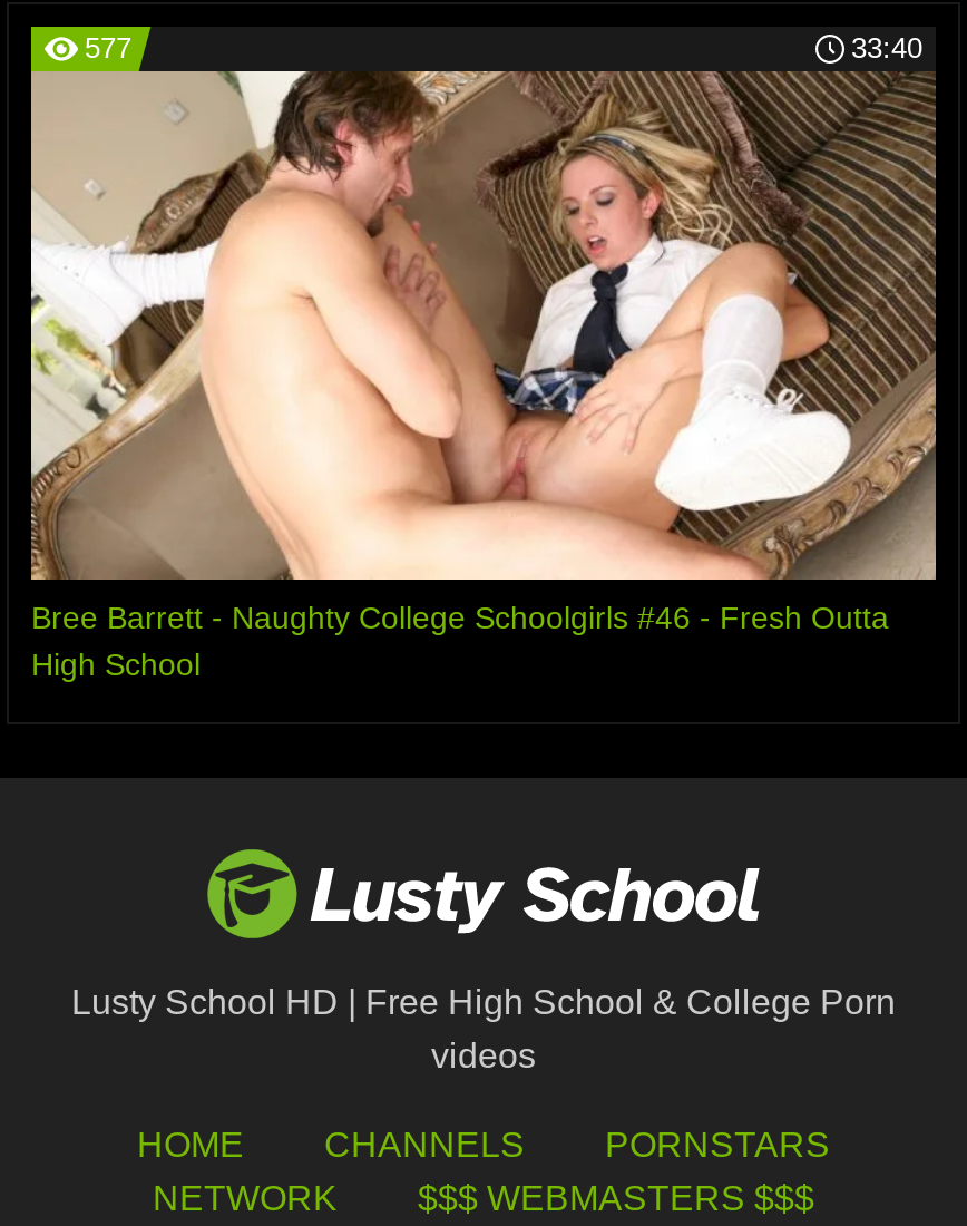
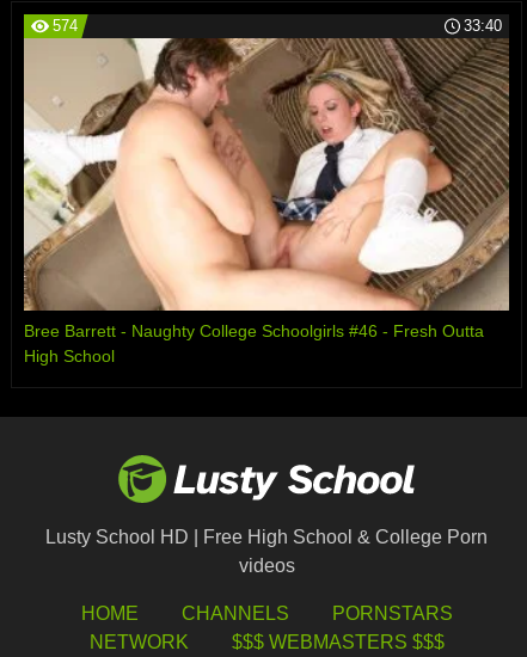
[85,30,131,64] 577 -> [53,16,78,34] 574

